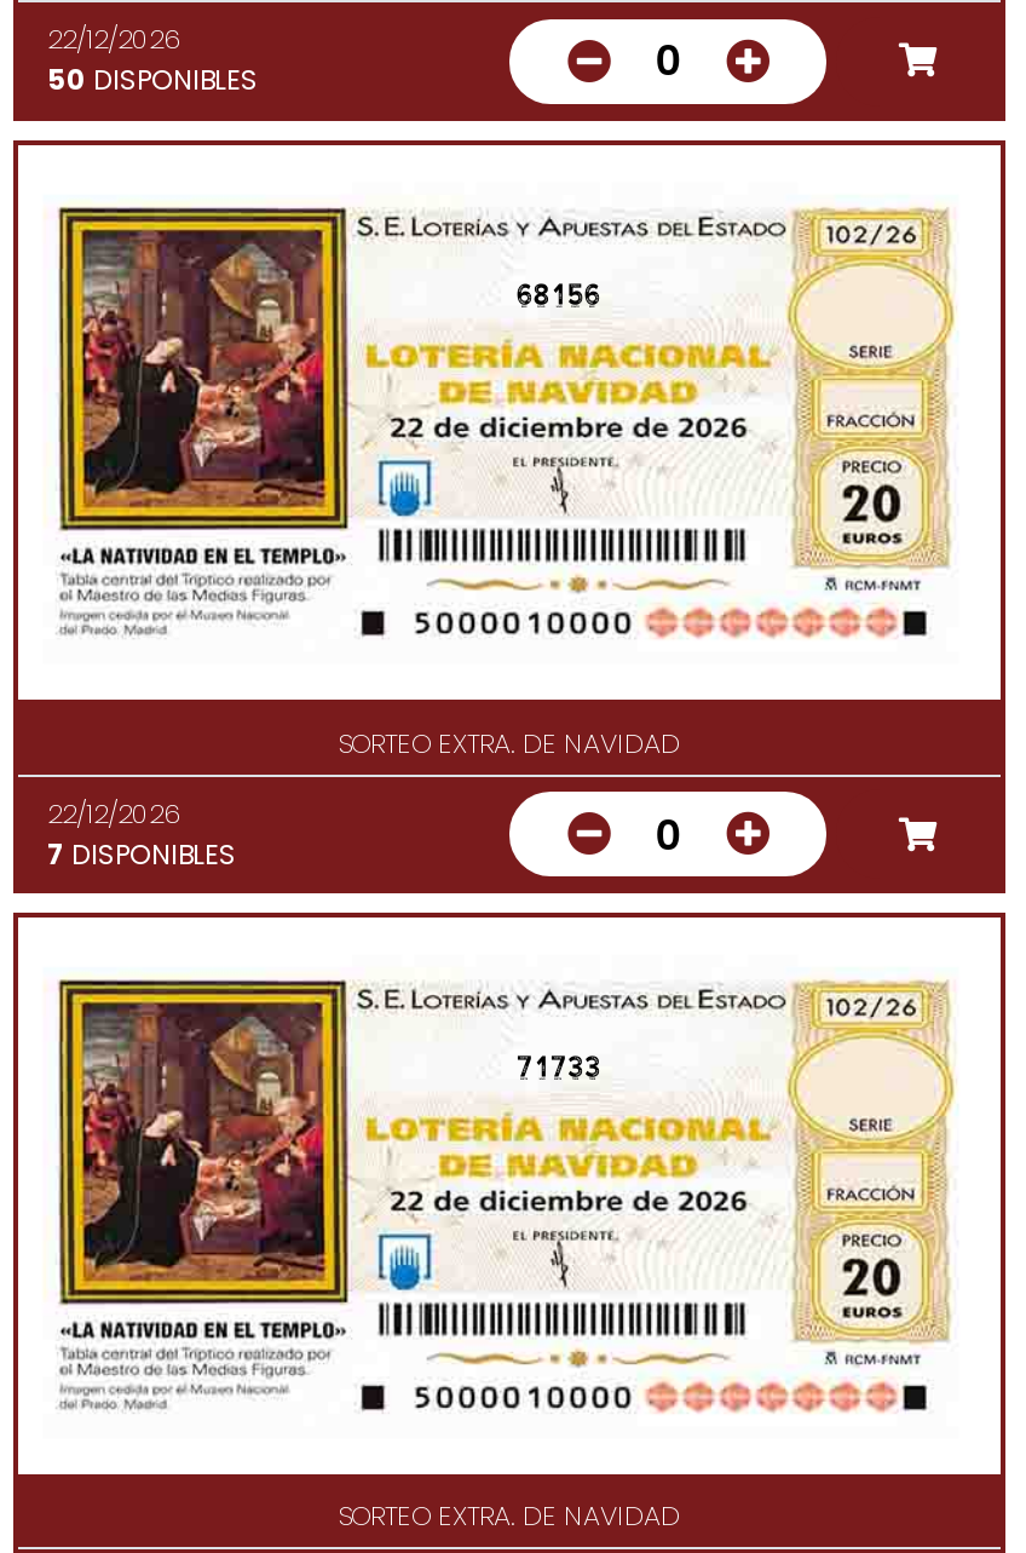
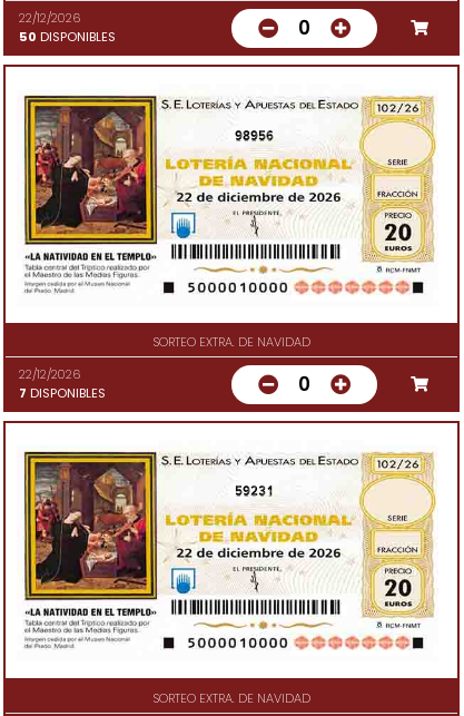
[516,276,601,314] 68156 -> [235,127,274,145] 98956
[516,1049,601,1088] 71733 -> [235,483,274,501] 59231

